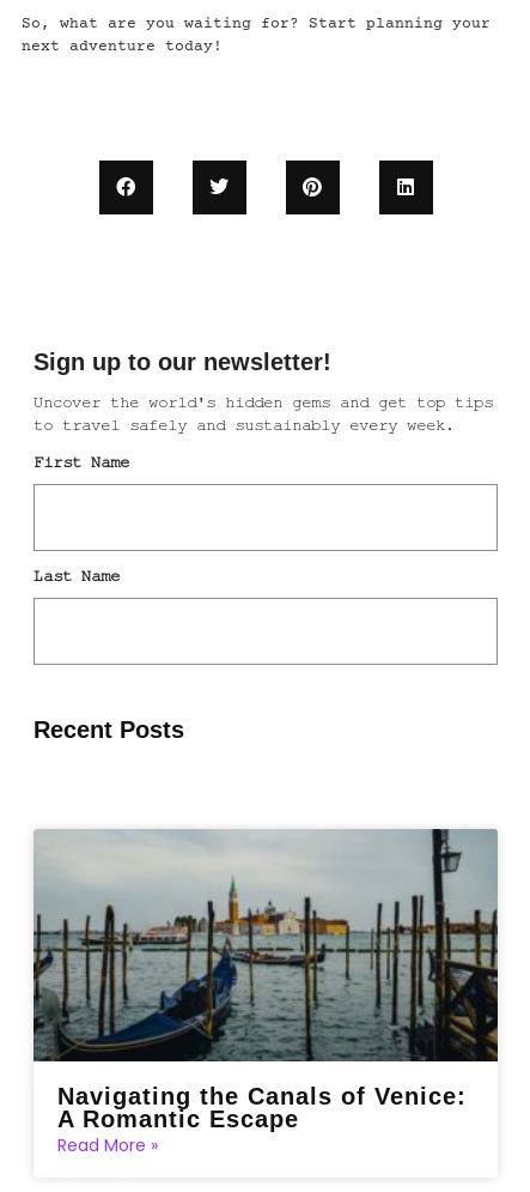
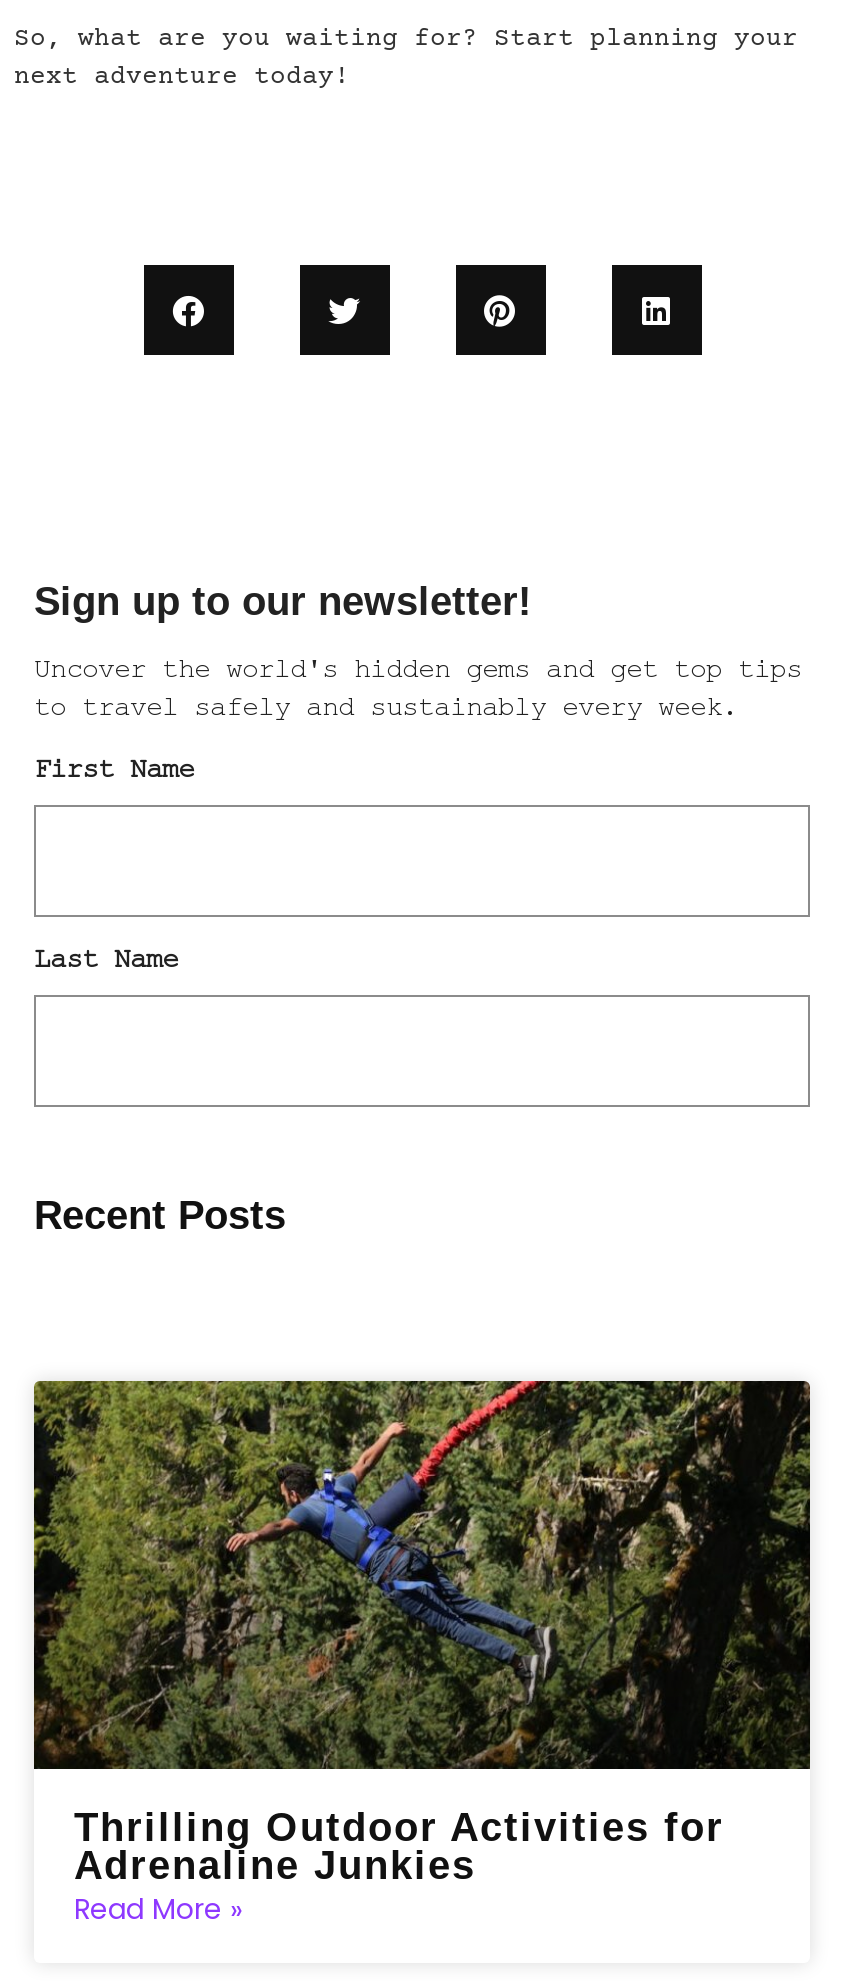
[32,828,499,1132] [image] | Navigating the Canals of Venice: | A Romantic Escape -> [32,1379,812,1888] [image] | Thrilling Outdoor Activities for | Adrenaline Junkies

